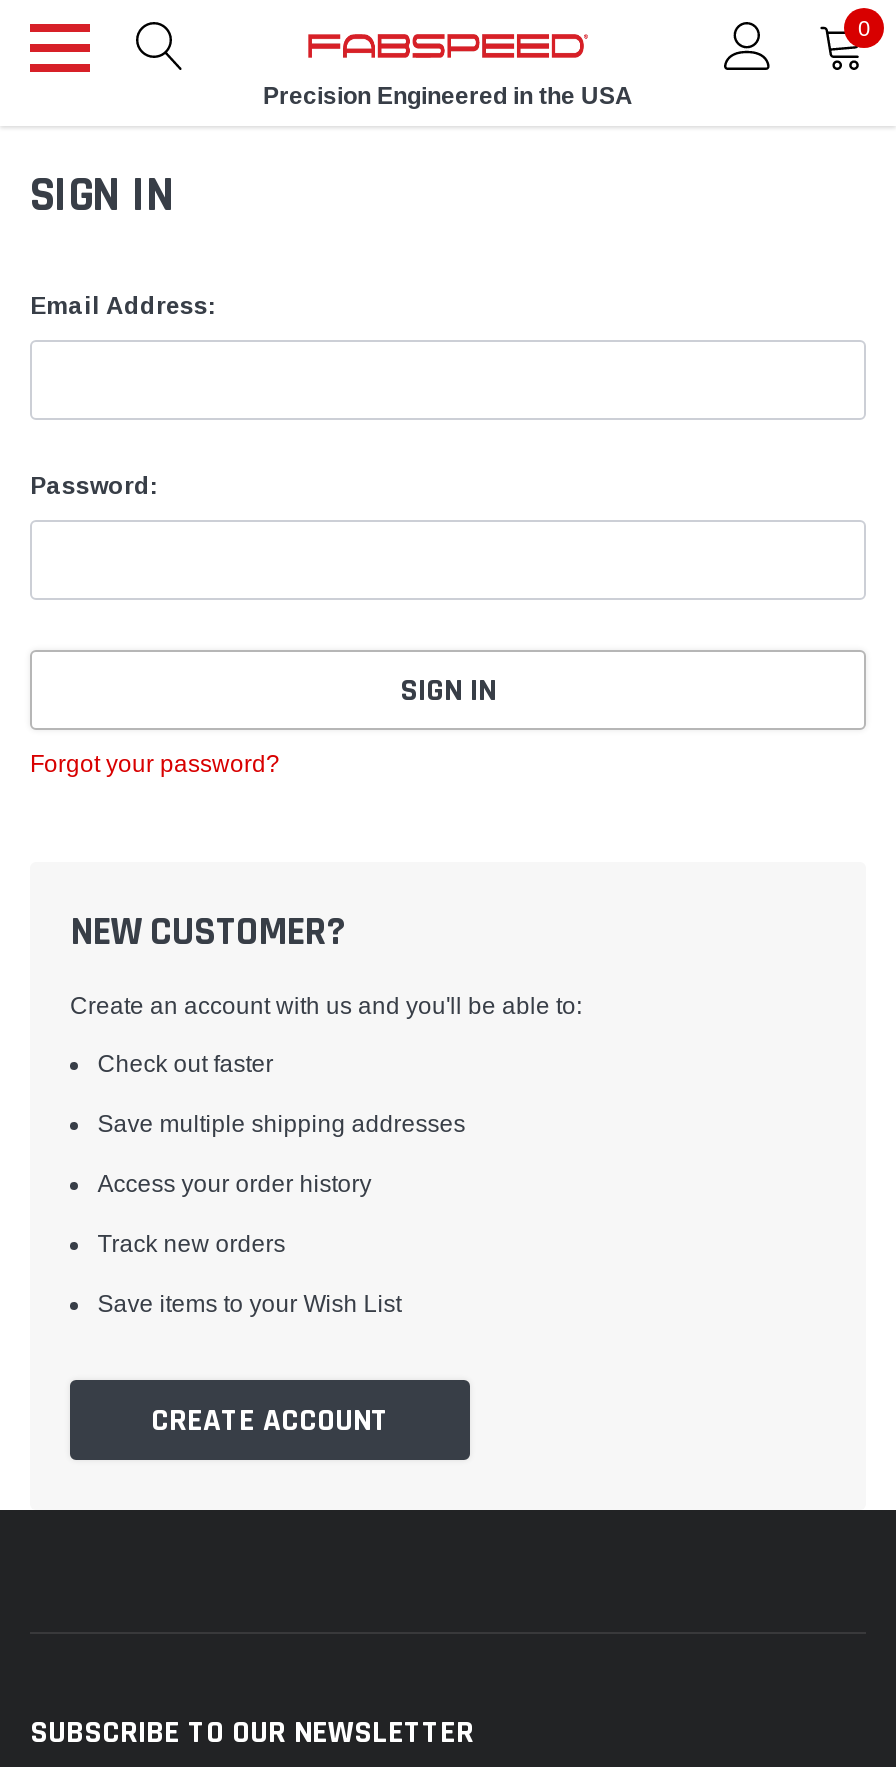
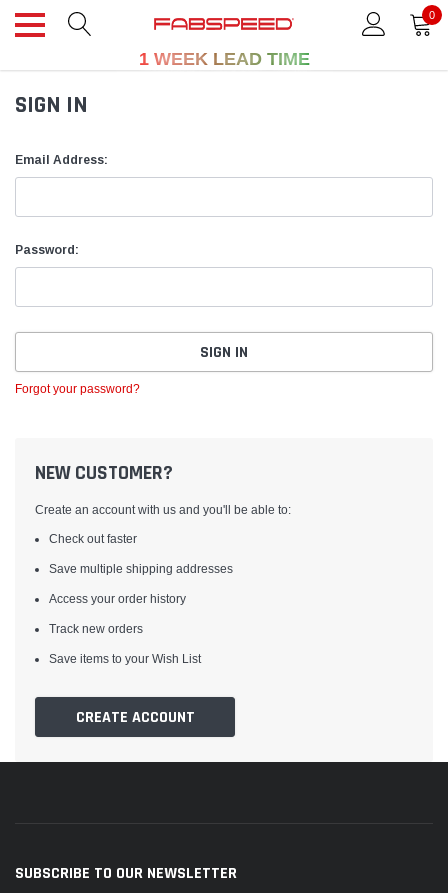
[263,82,633,110] Precision Engineered in the USA -> [138,49,309,69] 1 WEEK LEAD TIME

